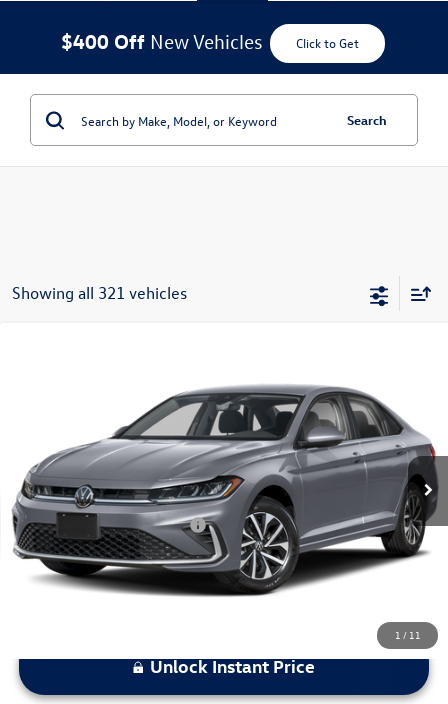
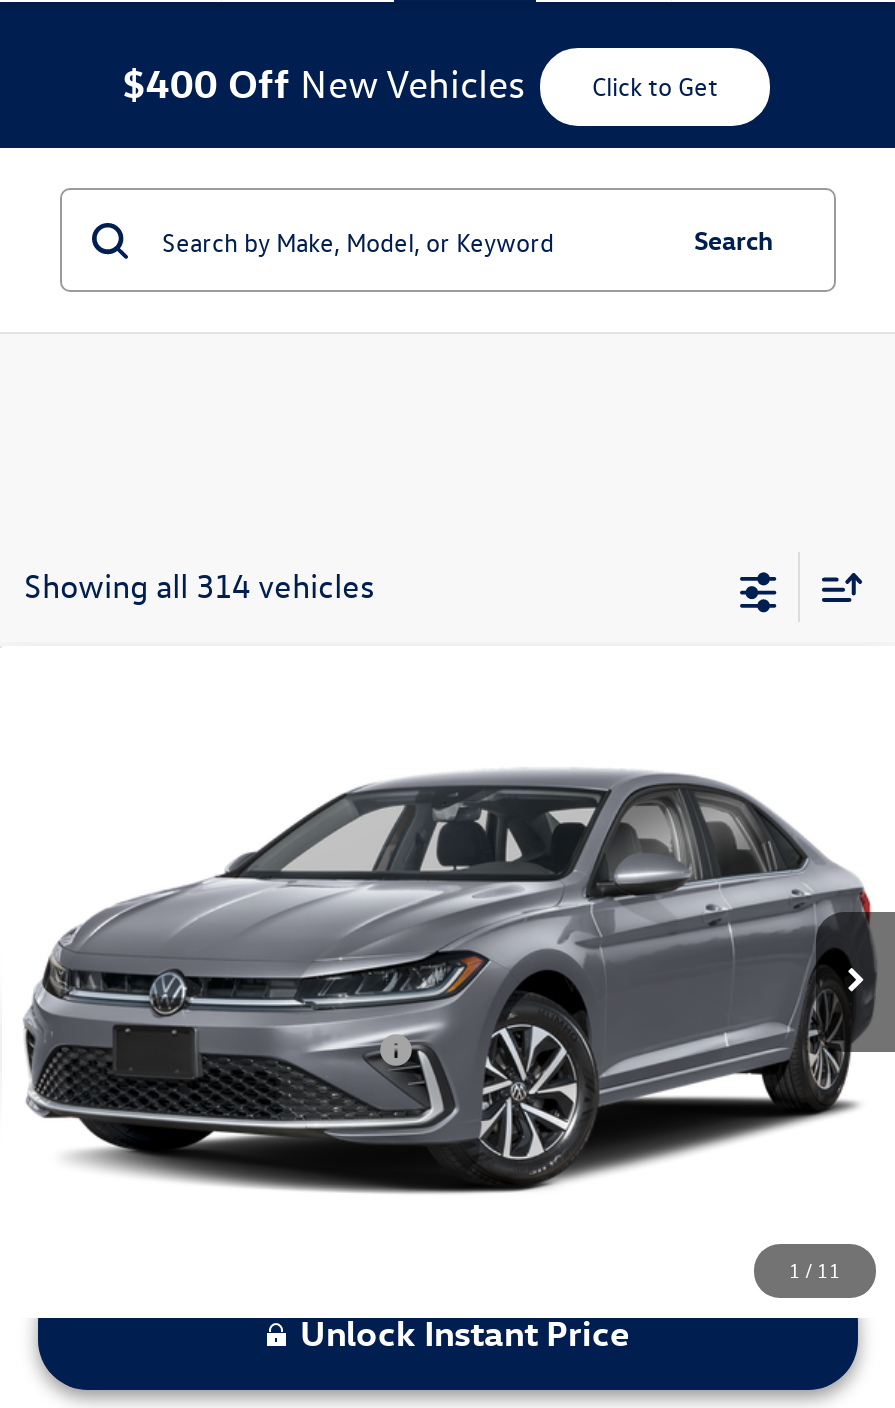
[12,282,187,303] Showing all 321 vehicles -> [24,564,374,606] Showing all 314 vehicles

